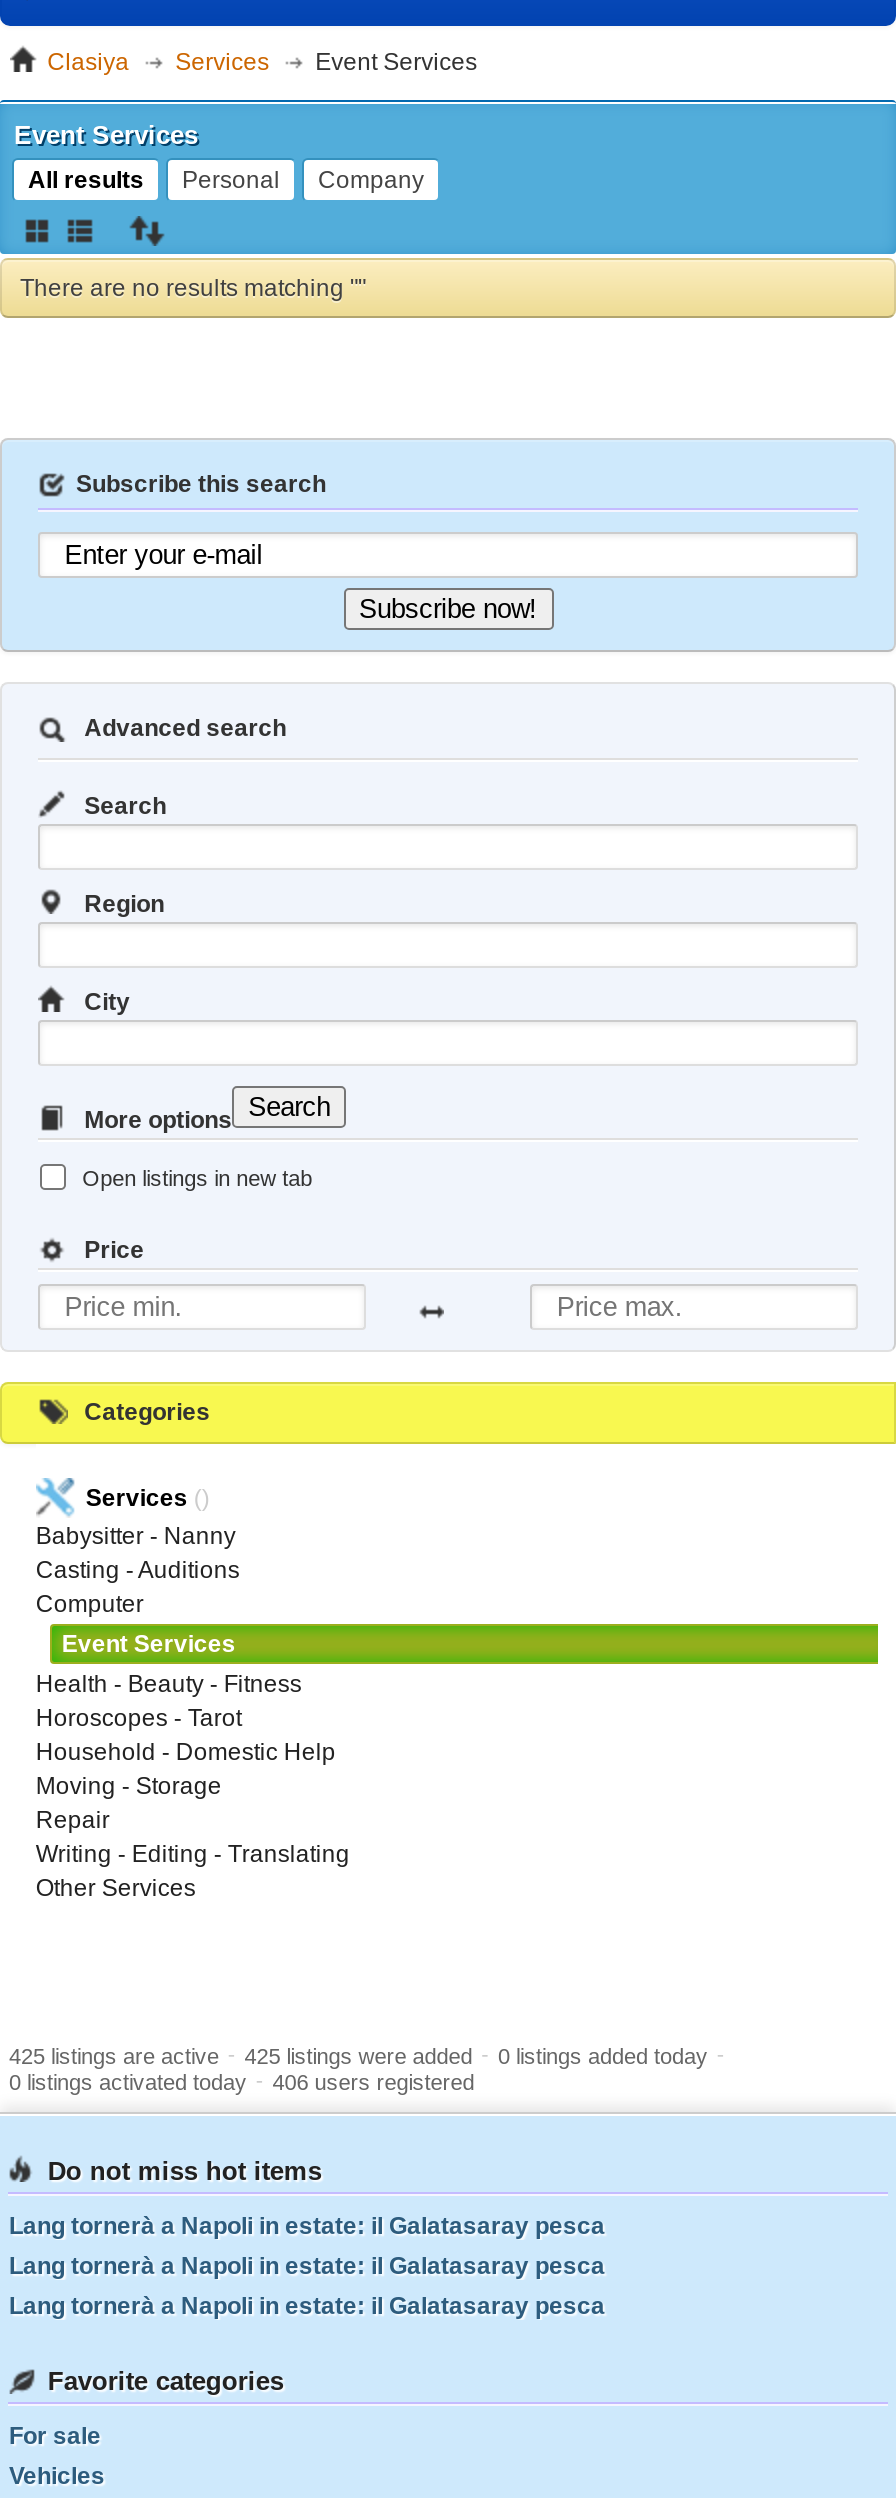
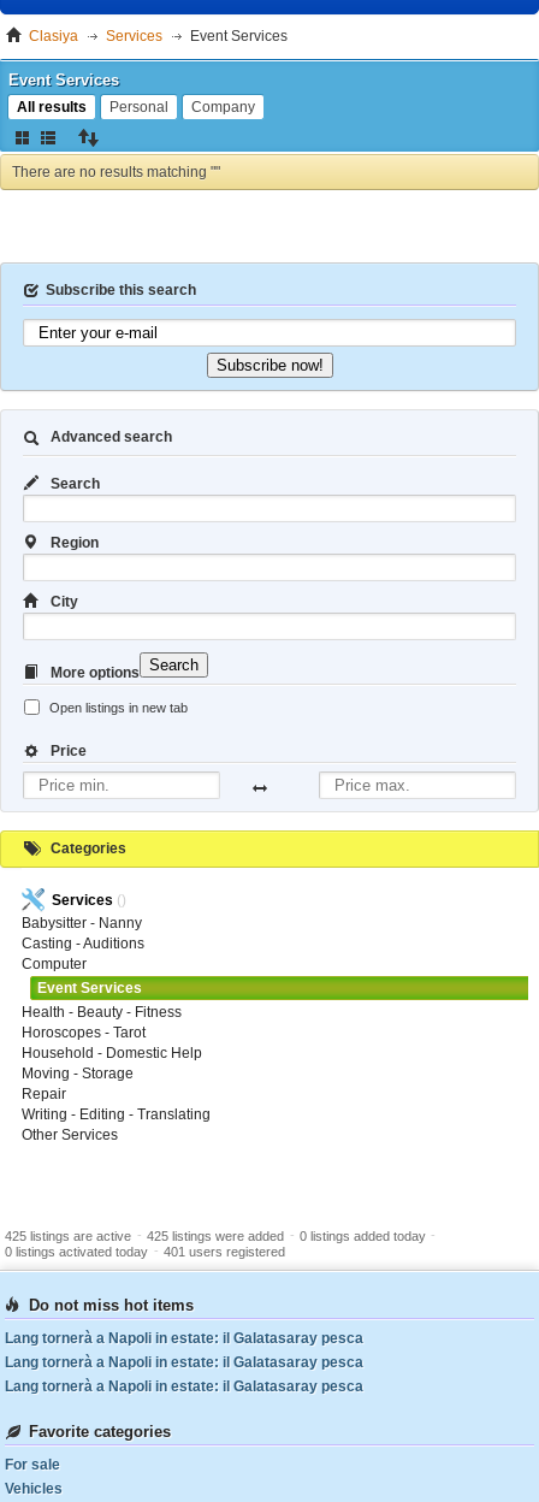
[9,2069,474,2095] 0 listings activated today - 406 users registered -> [5,1244,285,1259] 0 listings activated today - 401 users registered

